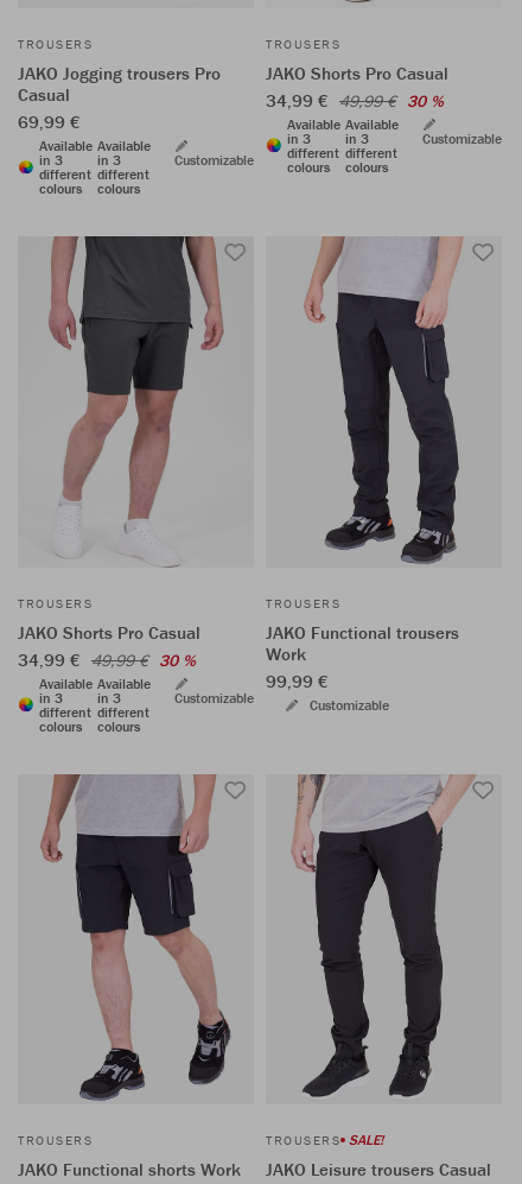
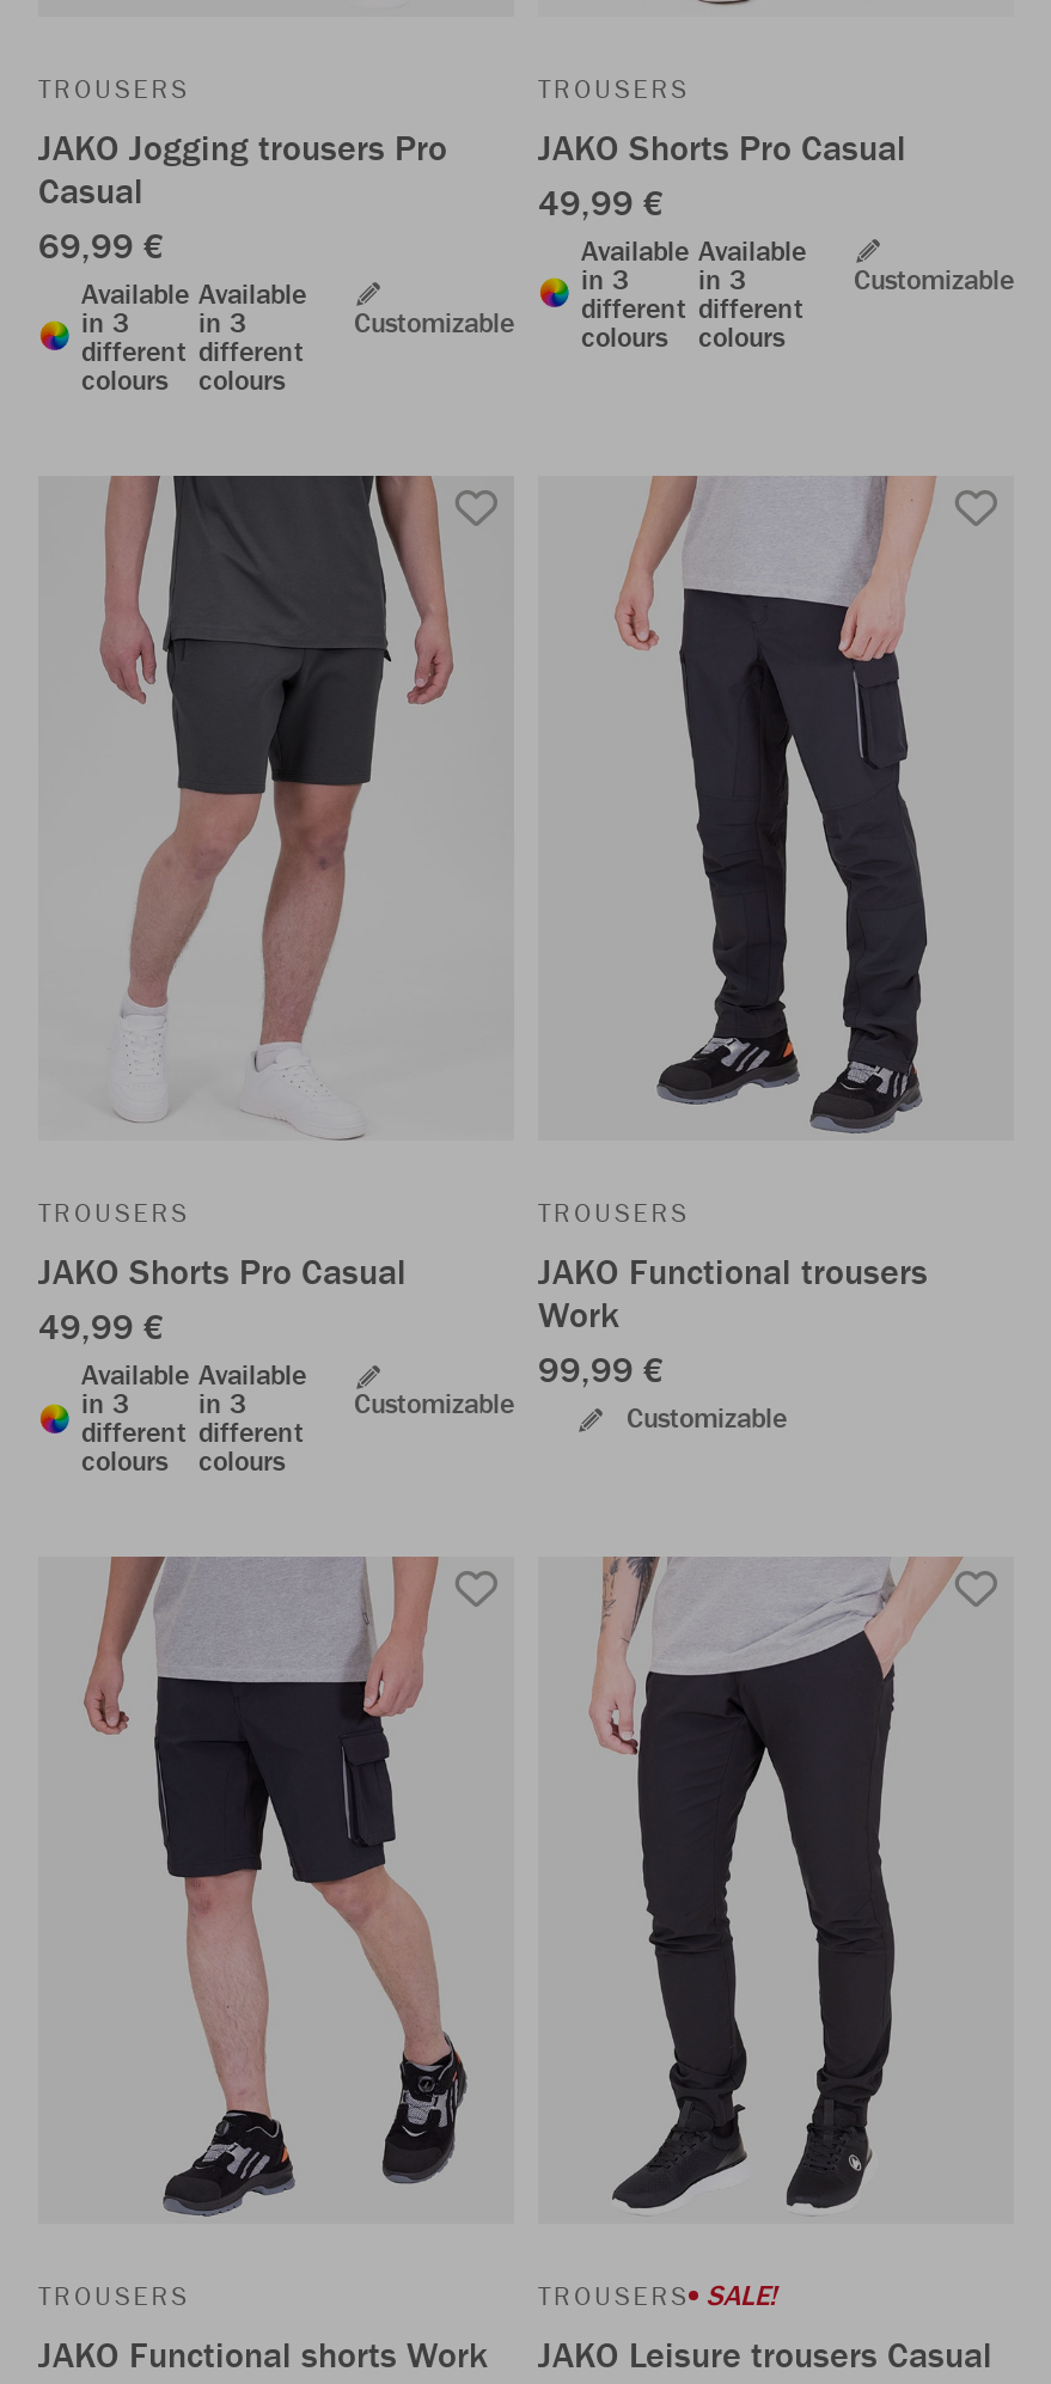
[266,89,444,111] 34,99 € 49,99 € 30 % -> [538,179,665,224] 49,99 €
[18,648,196,670] 34,99 € 49,99 € 30 % -> [38,1305,165,1350] 49,99 €

